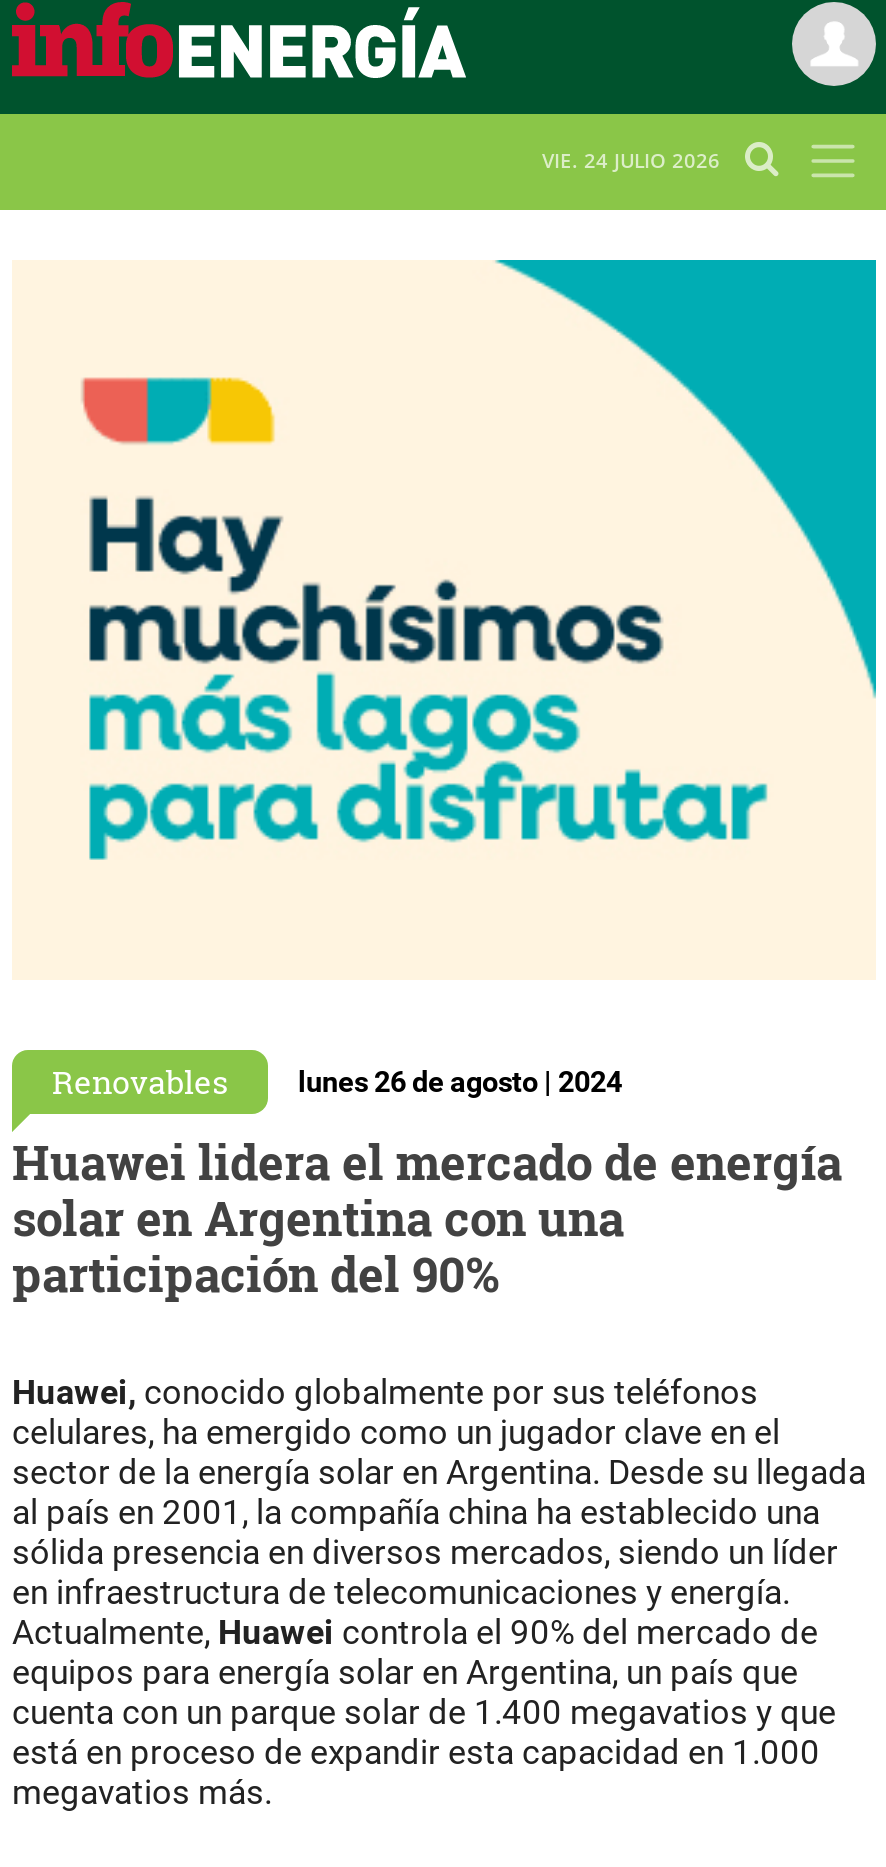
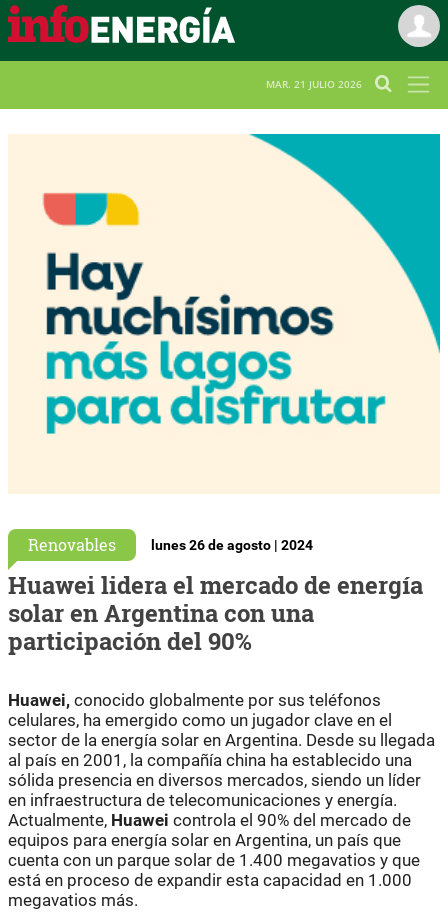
[542,147,720,175] VIE. 24 JULIO 2026 -> [266,77,362,91] MAR. 21 JULIO 2026

